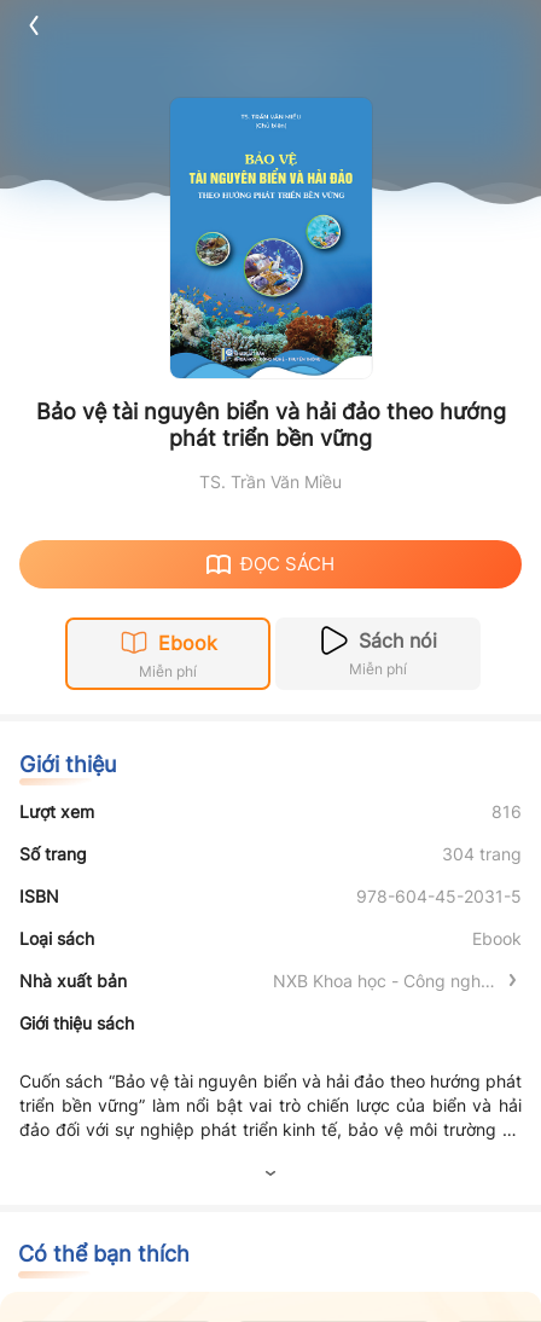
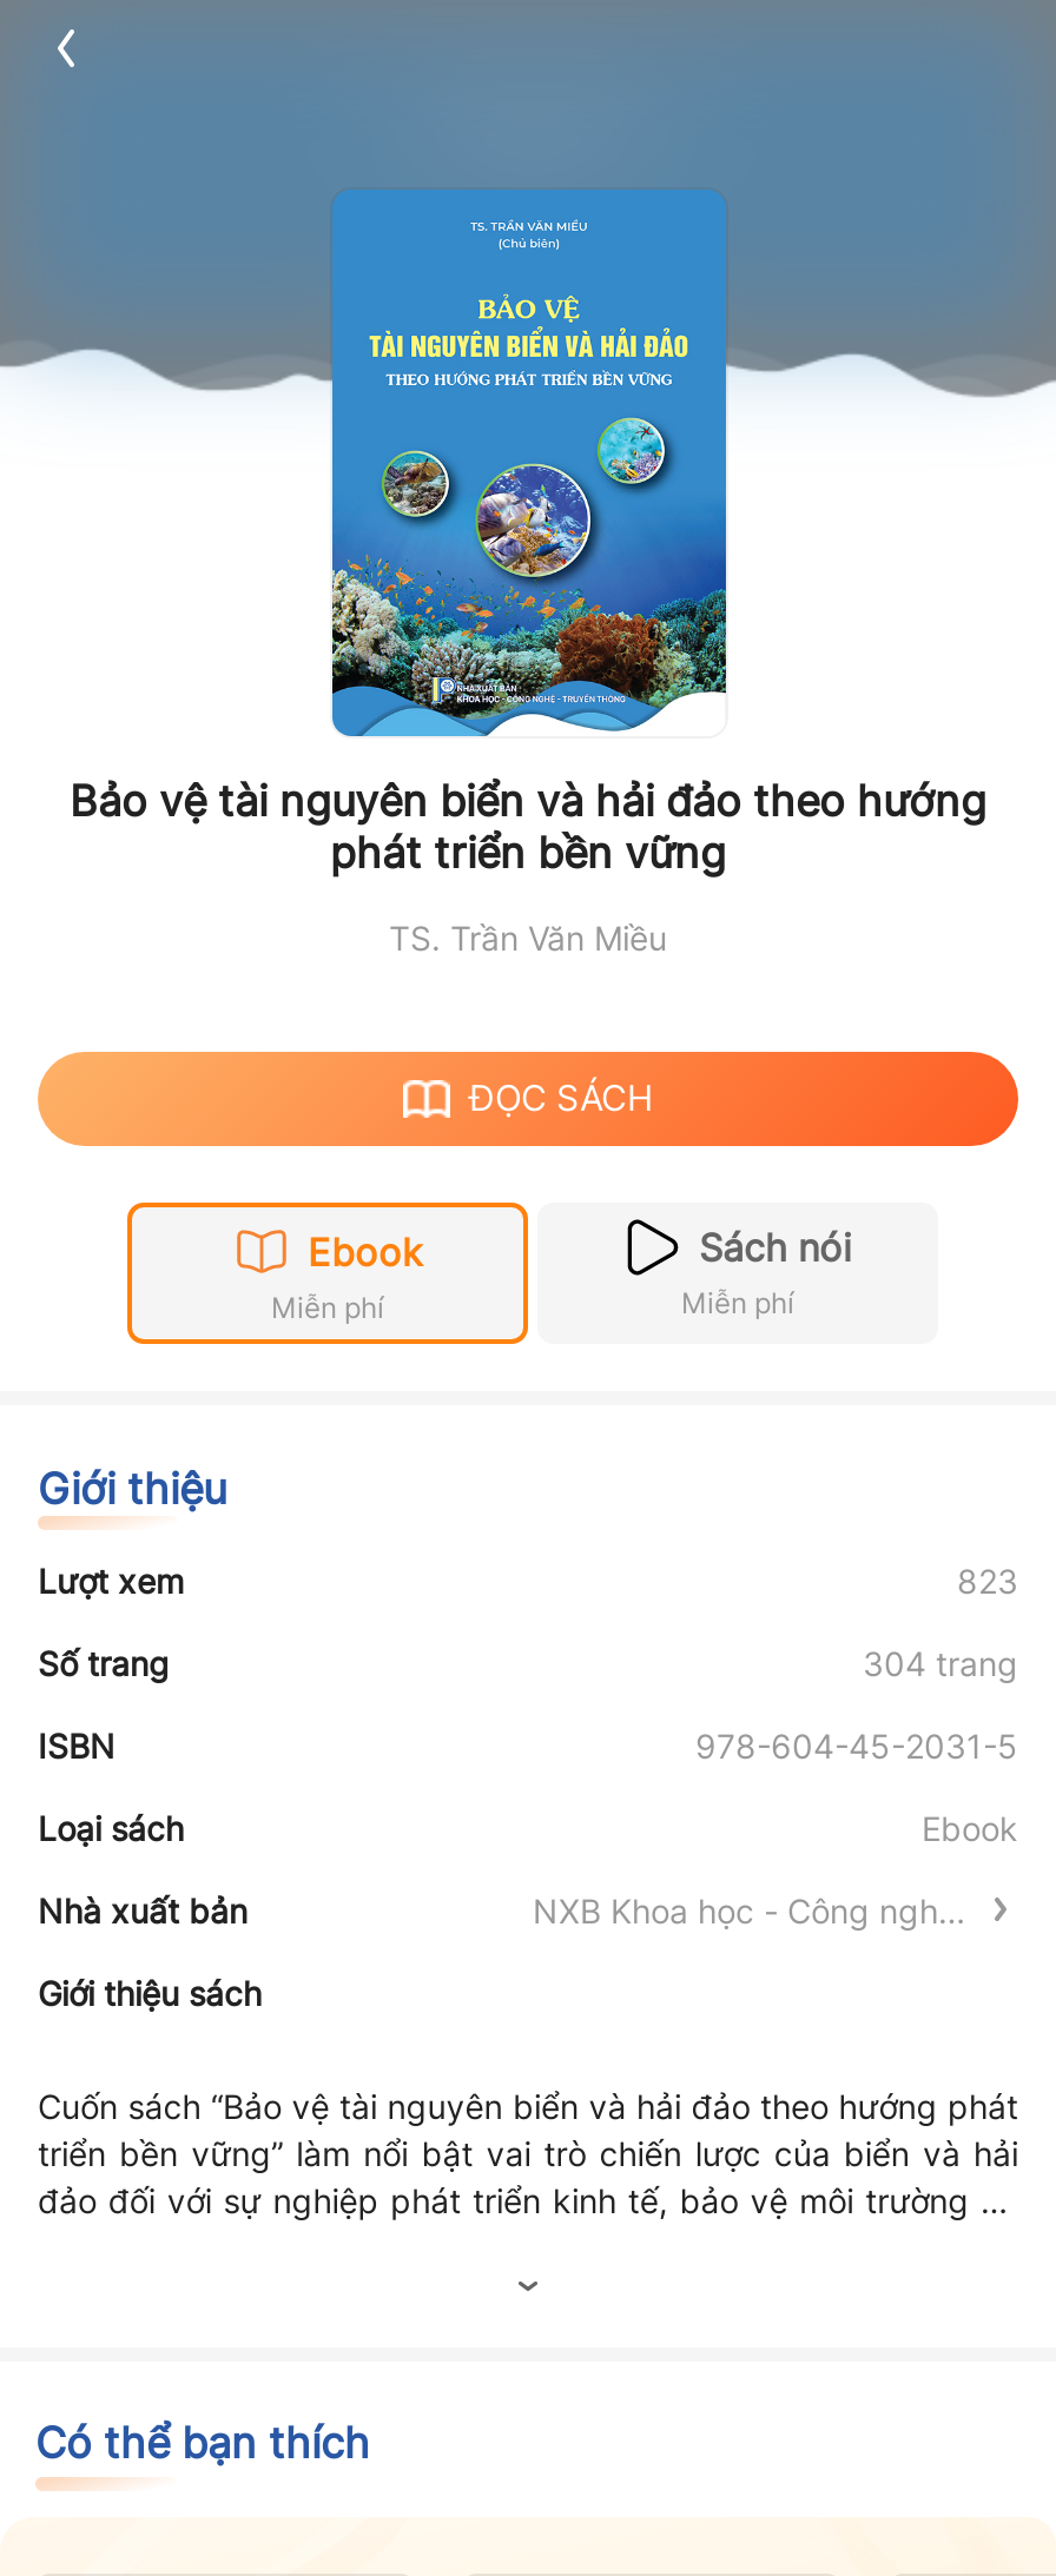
[491,801,522,822] 816 -> [957,1561,1018,1601] 823

